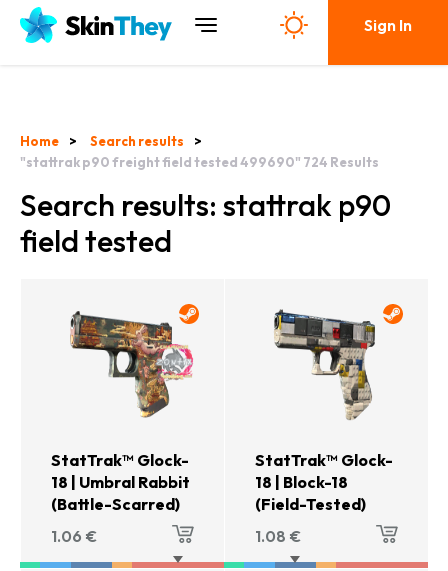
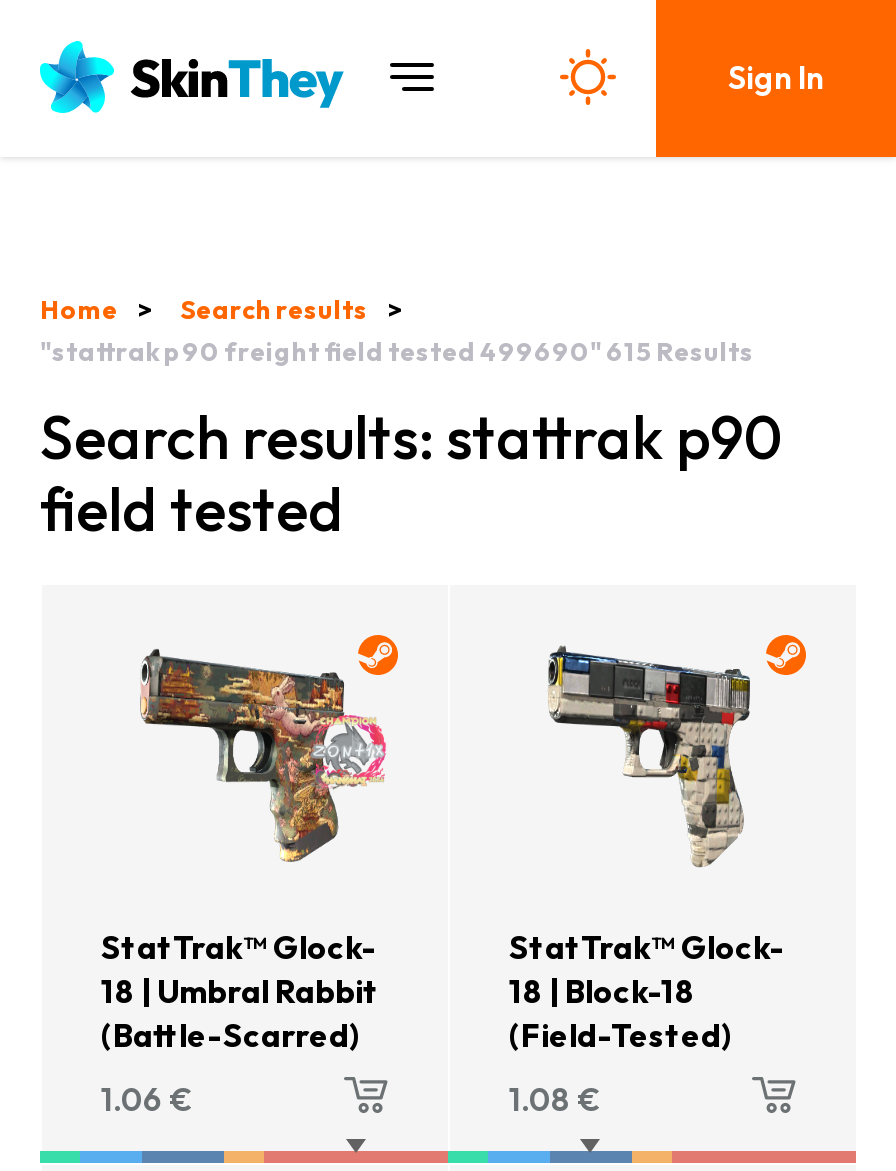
[20,154,379,170] "stattrak p90 freight field tested 499690" 724 Results -> [40,335,754,367] "stattrak p90 freight field tested 499690" 615 Results

